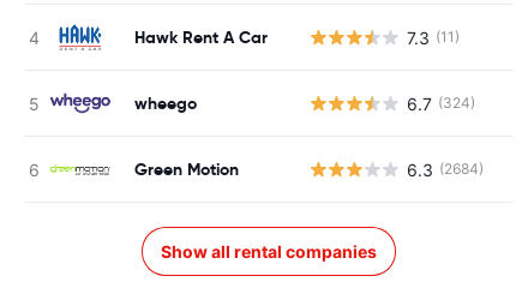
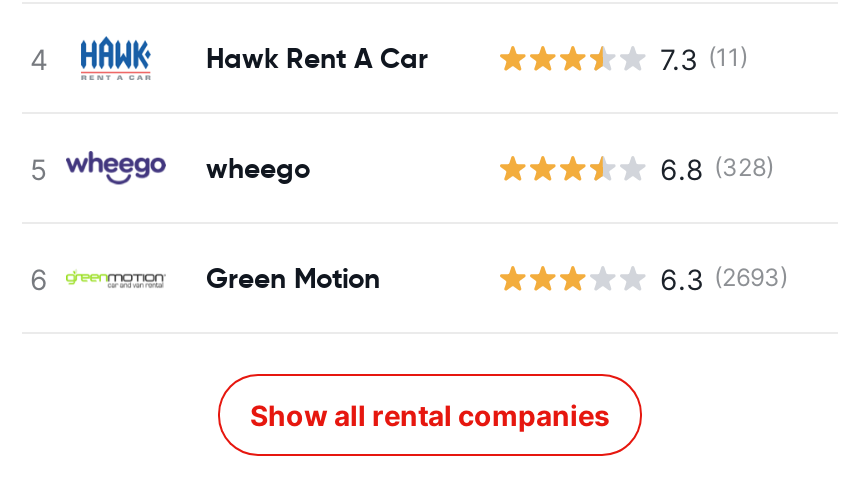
[407,93,475,113] 6.7 (324) -> [660,151,774,185] 6.8 (328)
[407,159,484,179] 6.3 (2684) -> [660,261,788,295] 6.3 (2693)

